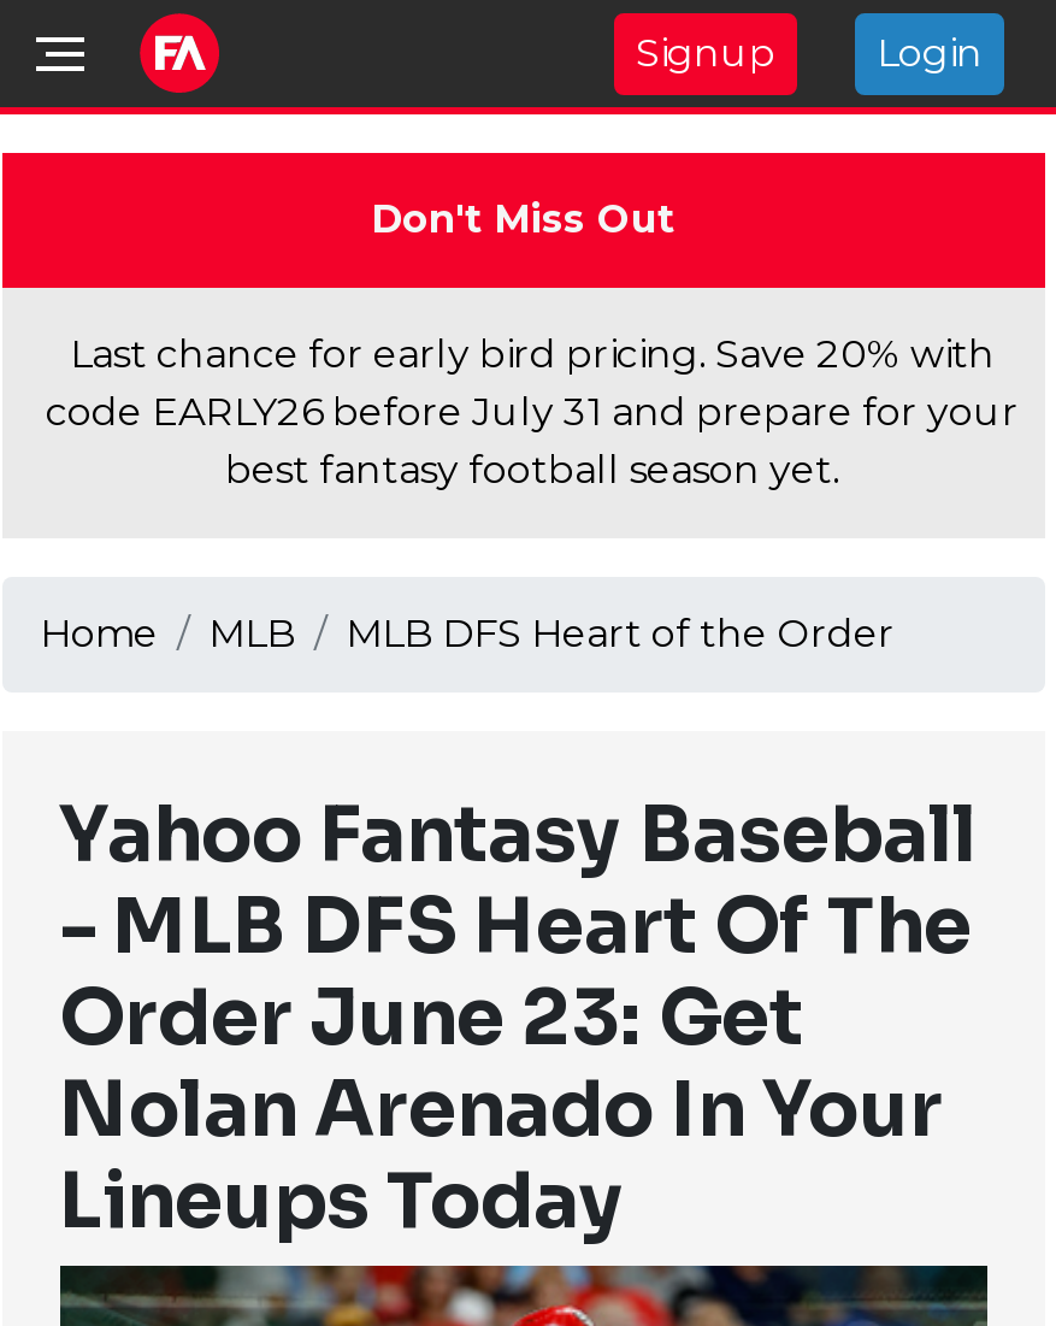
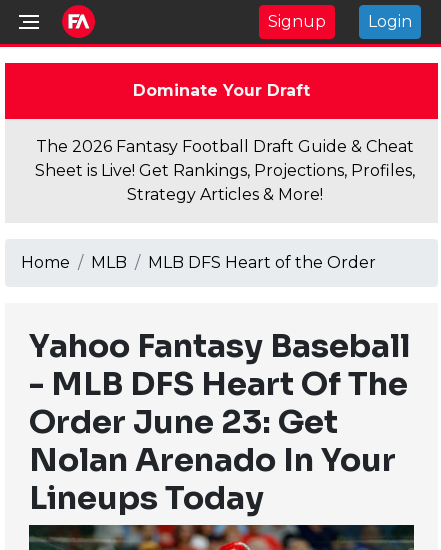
[371,196,674,242] Don't Miss Out -> [132,81,309,100] Dominate Your Draft
[46,331,1019,493] Last chance for early bird pricing. Save 20% with | code EARLY26 before July 31 and prepare for your | best fantasy football season yet. -> [35,137,415,204] The 2026 Fantasy Football Draft Guide & Cheat | Sheet is Live! Get Rankings, Projections, Profiles, | Strategy Articles & More!

